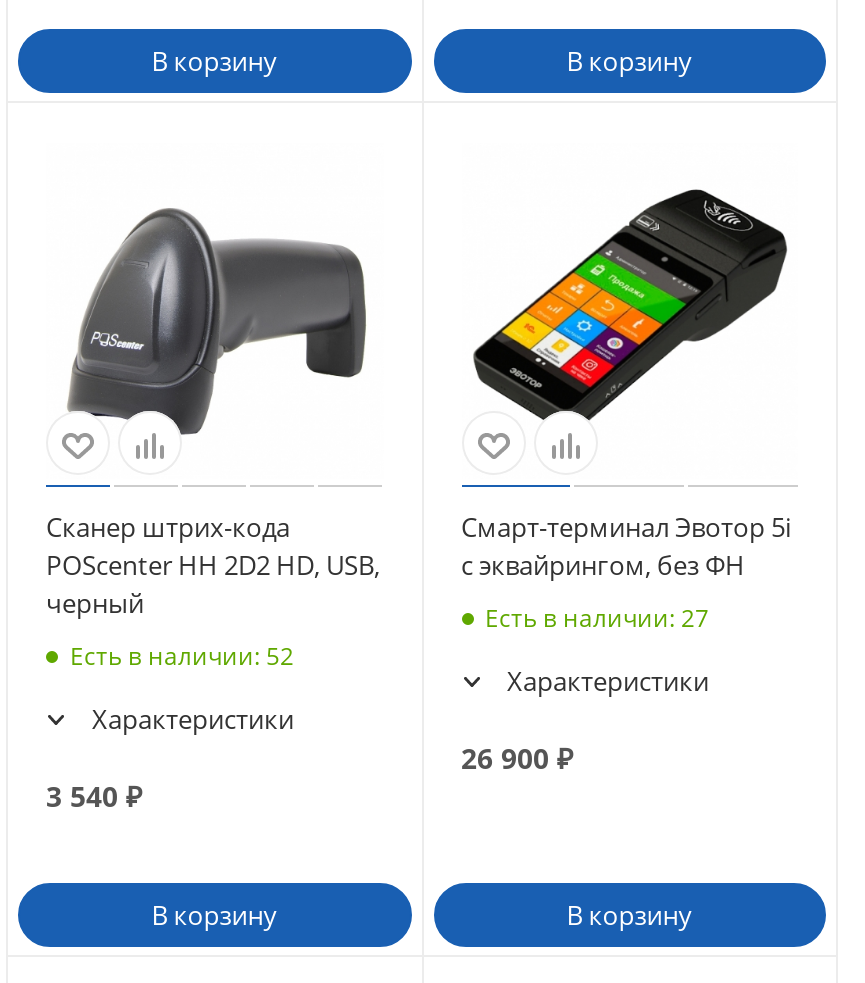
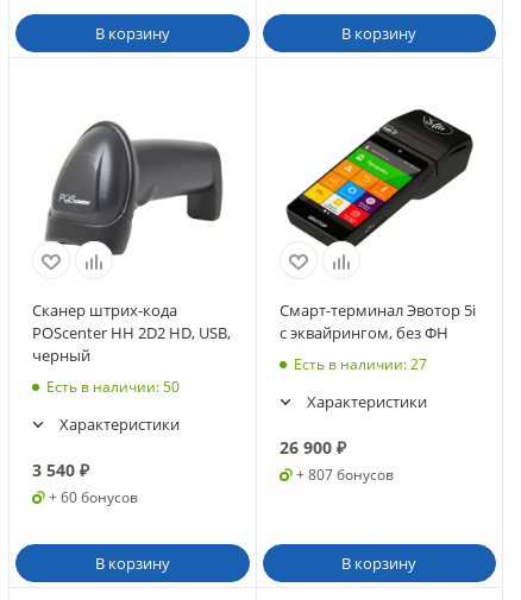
[70,640,294,674] Есть в наличии: 52 -> [46,377,180,397] Есть в наличии: 50
none -> [49,488,138,508] + 60 бонусов
none -> [296,465,393,485] + 807 бонусов

